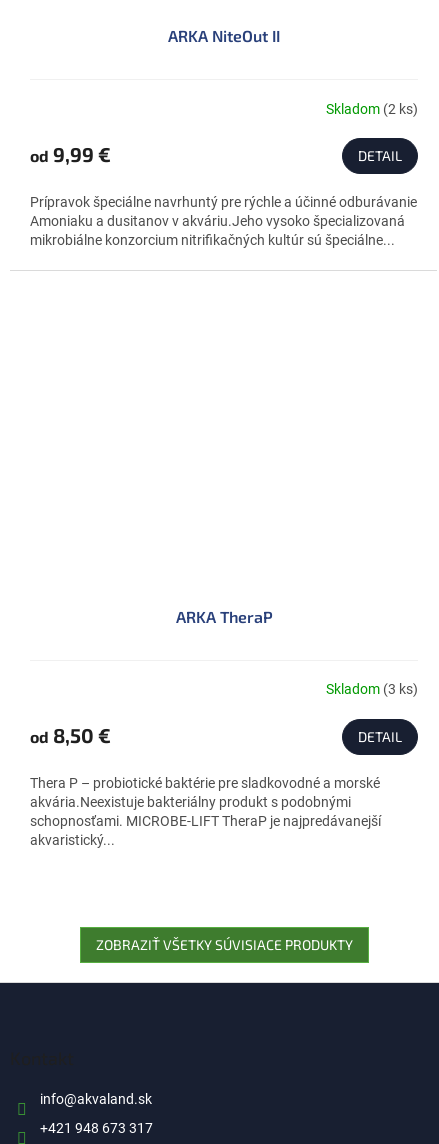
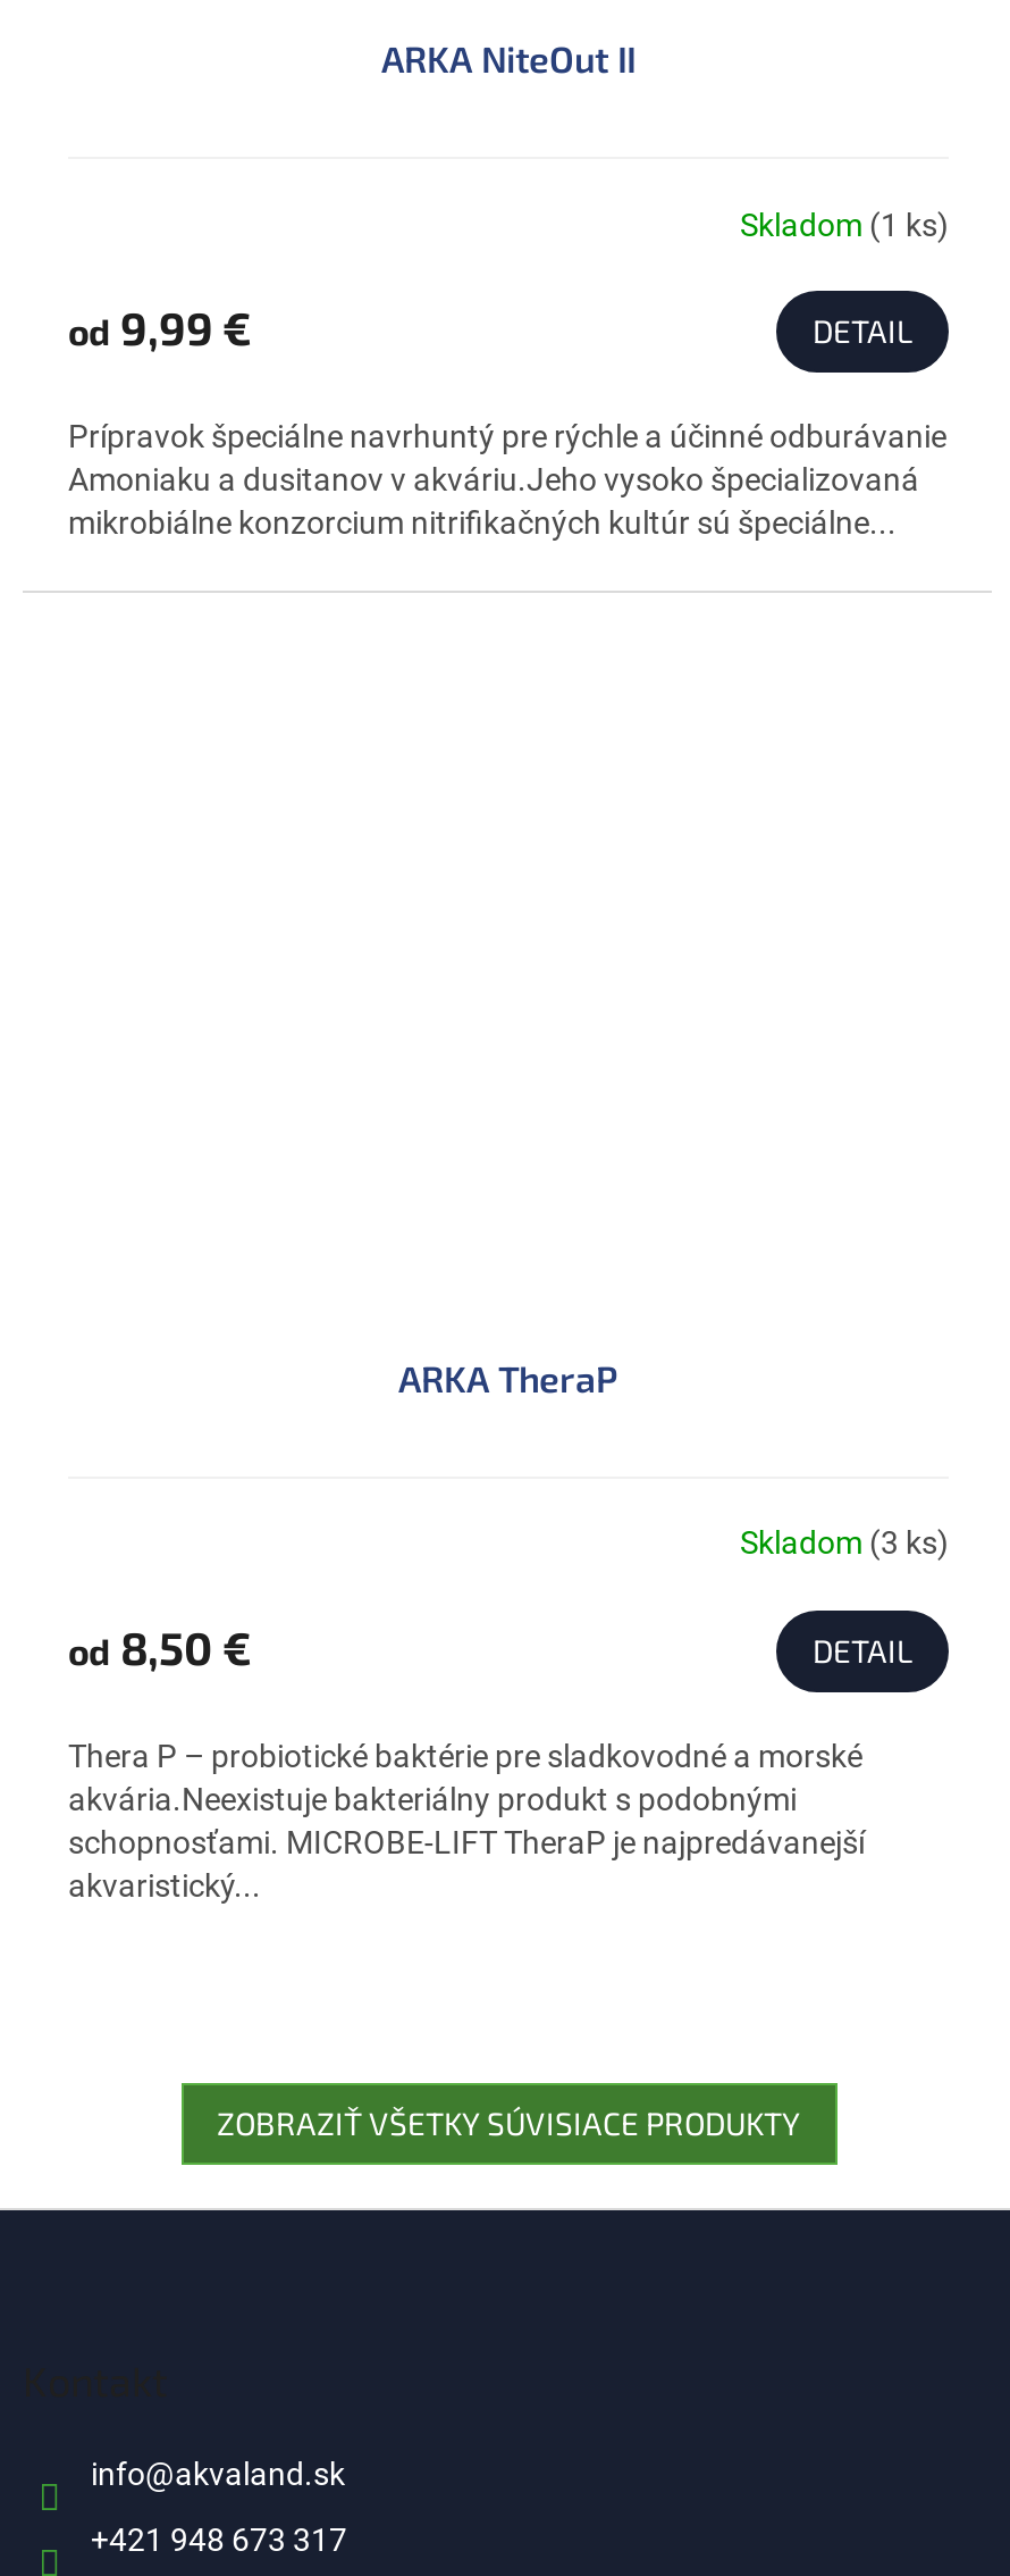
[326,100,418,116] Skladom (2 ks) -> [740,206,949,242] Skladom (1 ks)

